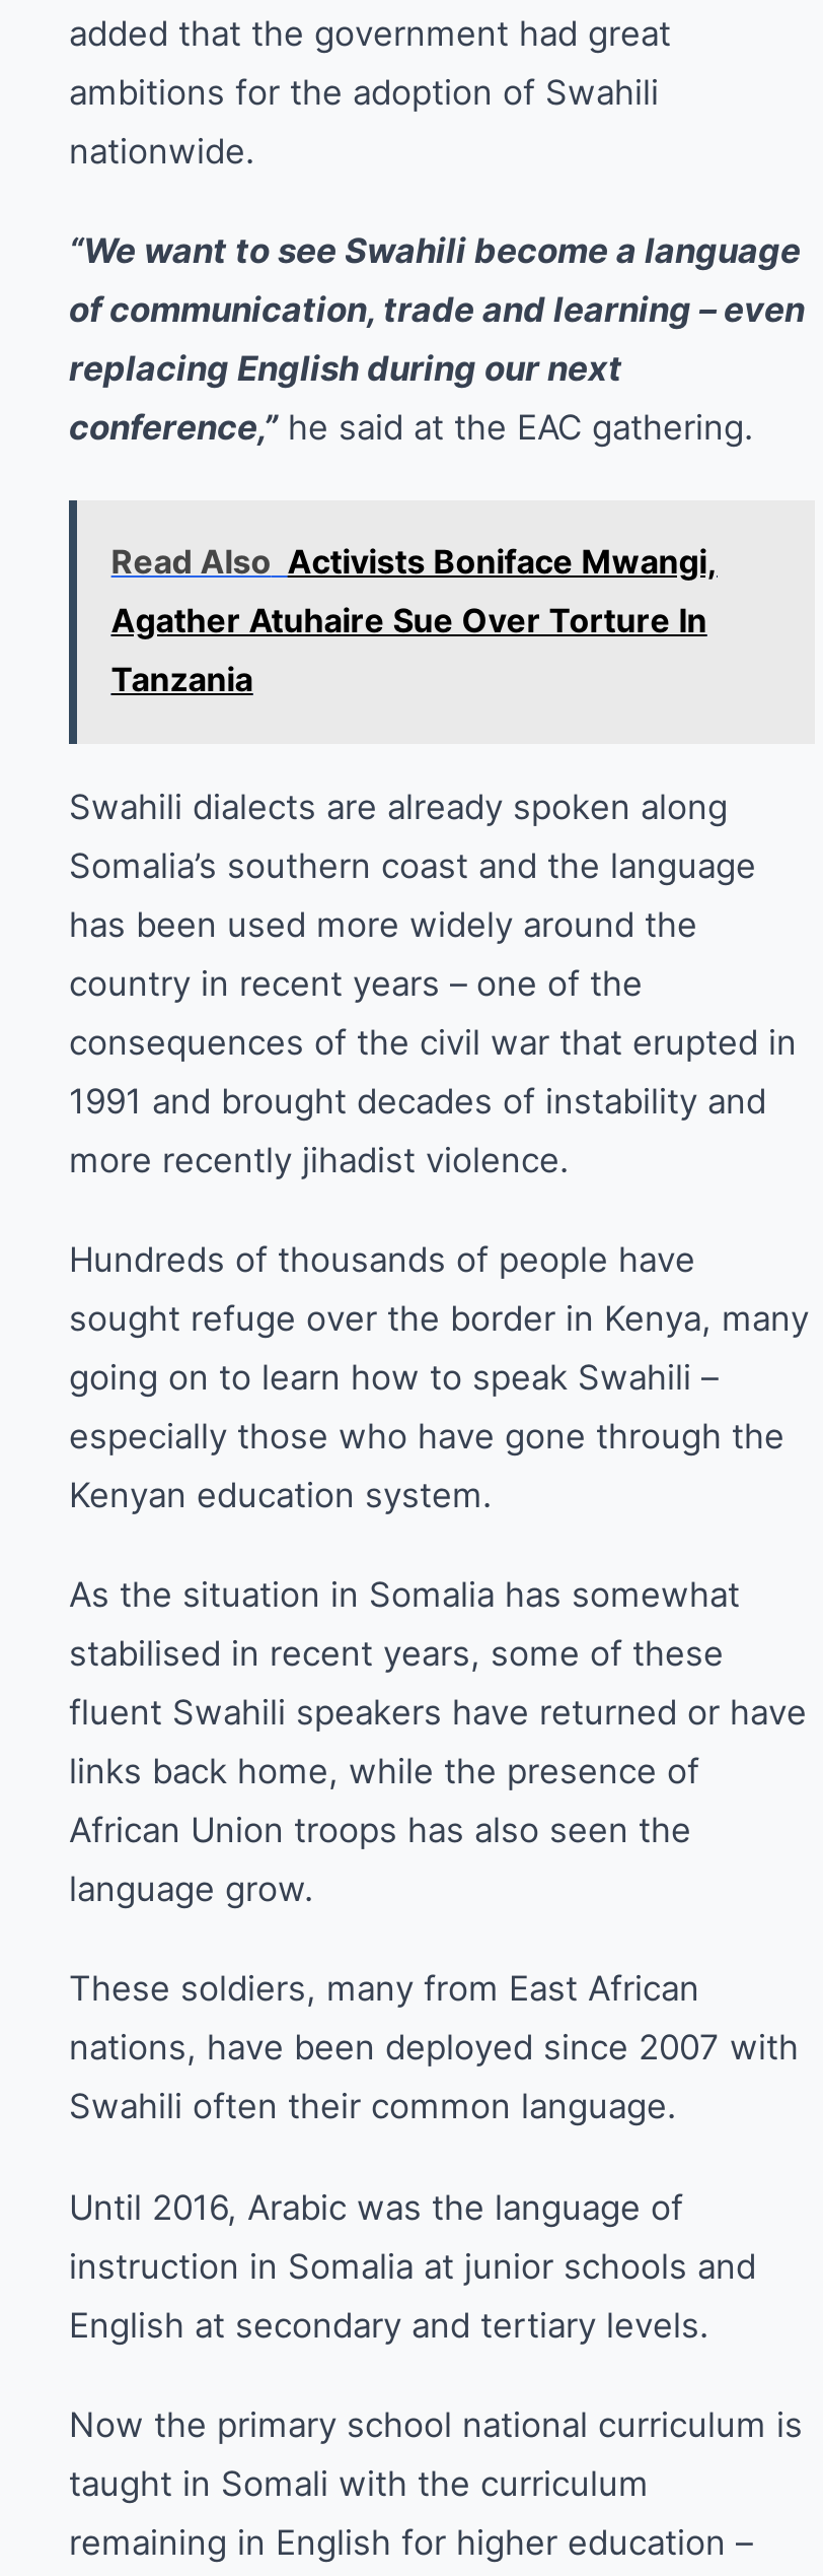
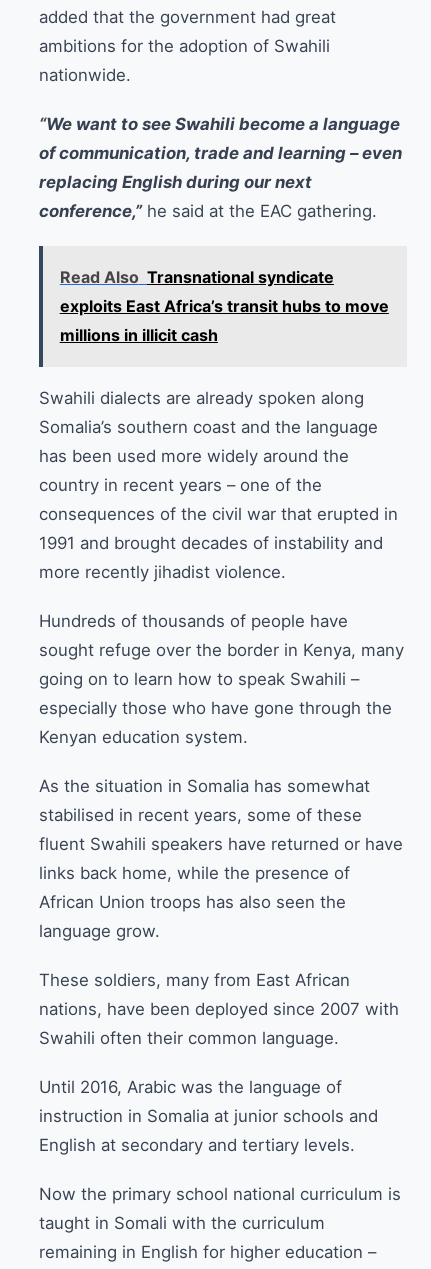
[111,542,717,700] Read Also Activists Boniface Mwangi, | Agather Atuhaire Sue Over Torture In | Tanzania -> [60,267,389,345] Read Also Transnational syndicate | exploits East Africa’s transit hubs to move | millions in illicit cash

